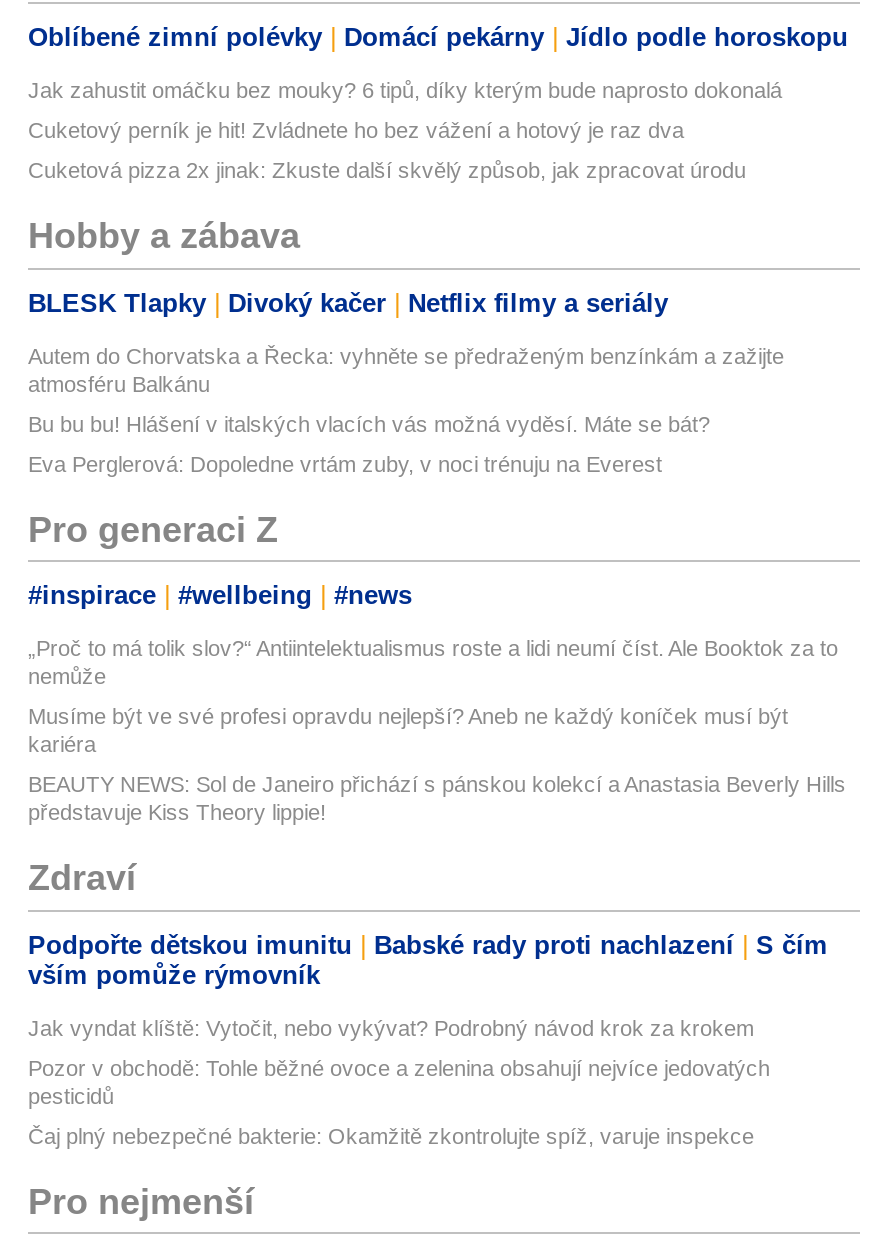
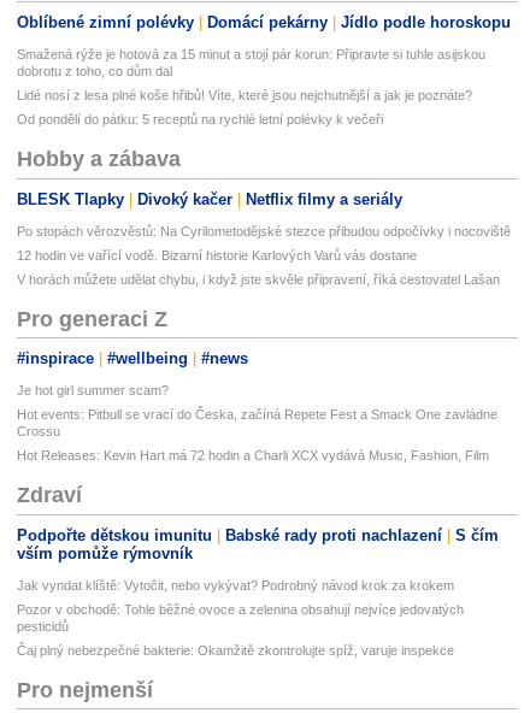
[28,79,782,103] Jak zahustit omáčku bez mouky? 6 tipů, díky kterým bude naprosto dokonalá -> [17,47,485,79] Smažená rýže je hotová za 15 minut a stojí pár korun: Připravte si tuhle asijskou | dobrotu z toho, co dům dal
[28,119,684,143] Cuketový perník je hit! Zvládnete ho bez vážení a hotový je raz dva -> [17,88,472,103] Lidé nosí z lesa plné koše hřibů! Víte, které jsou nejchutnější a jak je poznáte?
[28,159,746,183] Cuketová pizza 2x jinak: Zkuste další skvělý způsob, jak zpracovat úrodu -> [17,112,383,127] Od pondělí do pátku: 5 receptů na rychlé letní polévky k večeři
[28,344,784,396] Autem do Chorvatska a Řecka: vyhněte se předraženým benzínkám a zažijte | atmosféru Balkánu -> [17,224,511,238] Po stopách věrozvěstů: Na Cyrilometodějské stezce přibudou odpočívky i nocoviště
[28,412,710,436] Bu bu bu! Hlášení v italských vlacích vás možná vyděsí. Máte se bát? -> [17,248,417,262] 12 hodin ve vařící vodě. Bizarní historie Karlových Varů vás dostane
[28,452,662,476] Eva Perglerová: Dopoledne vrtám zuby, v noci trénuju na Everest -> [17,272,500,287] V horách můžete udělat chybu, i když jste skvěle připravení, říká cestovatel Lašan
[28,637,838,689] „Proč to má tolik slov?“ Antiintelektualismus roste a lidi neumí číst. Ale Booktok za to | nemůže -> [17,383,169,398] Je hot girl summer scam?
[28,705,788,757] Musíme být ve své profesi opravdu nejlepší? Aneb ne každý koníček musí být | kariéra -> [17,408,497,439] Hot events: Pitbull se vrací do Česka, začíná Repete Fest a Smack One zavládne | Crossu
[28,773,846,825] BEAUTY NEWS: Sol de Janeiro přichází s pánskou kolekcí a Anastasia Beverly Hills | představuje Kiss Theory lippie! -> [17,449,489,463] Hot Releases: Kevin Hart má 72 hodin a Charli XCX vydává Music, Fashion, Film

